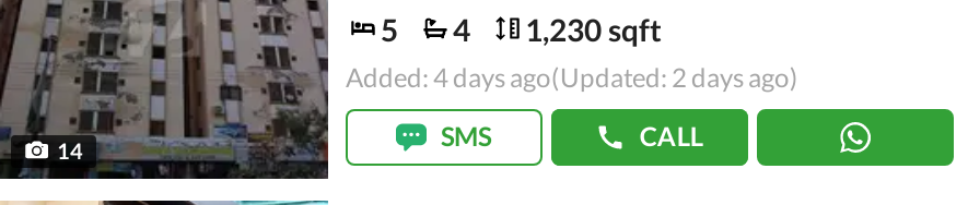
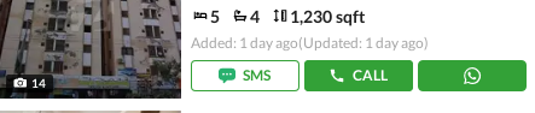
[346,60,798,93] Added: 4 days ago(Updated: 2 days ago) -> [191,33,429,51] Added: 1 day ago(Updated: 1 day ago)

